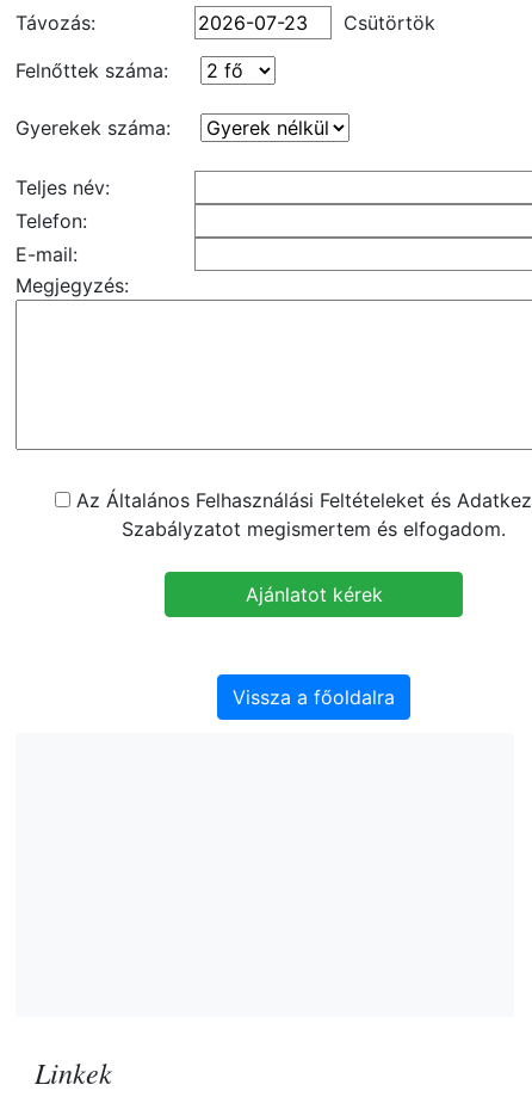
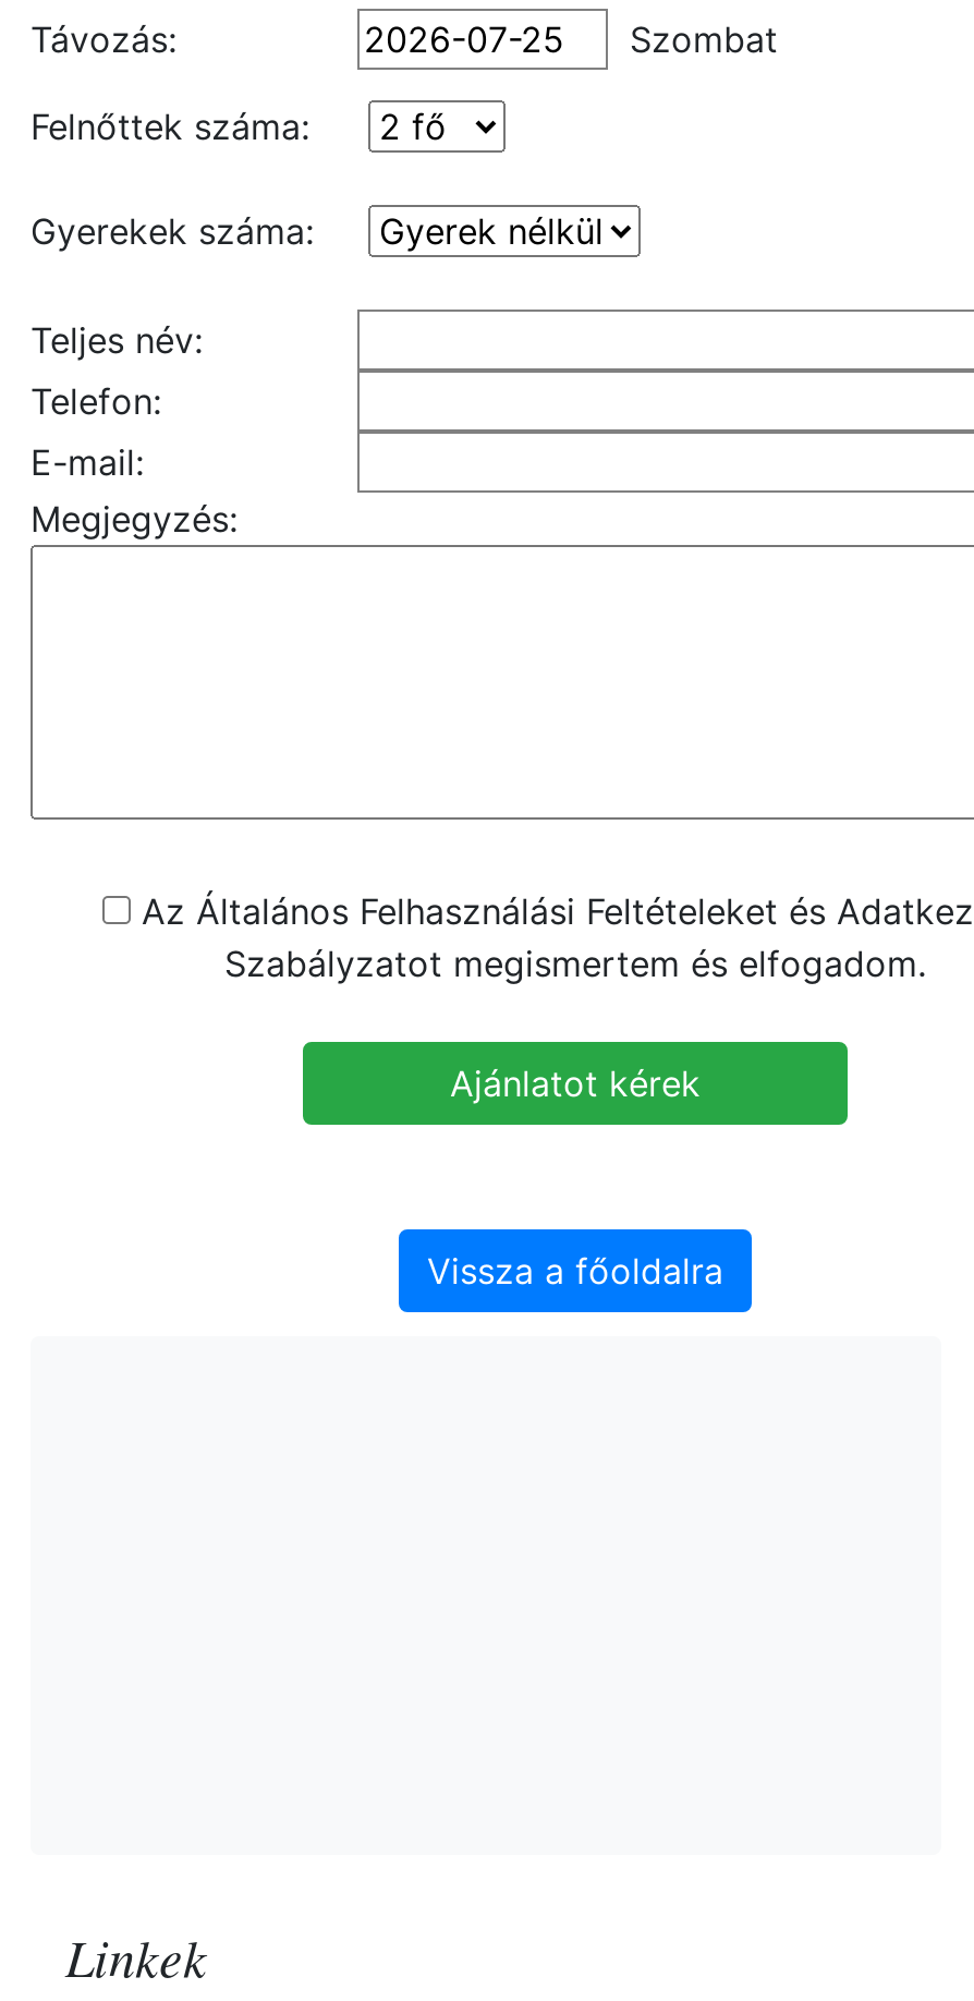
[344,11,435,35] Csütörtök -> [630,17,778,61] Szombat

